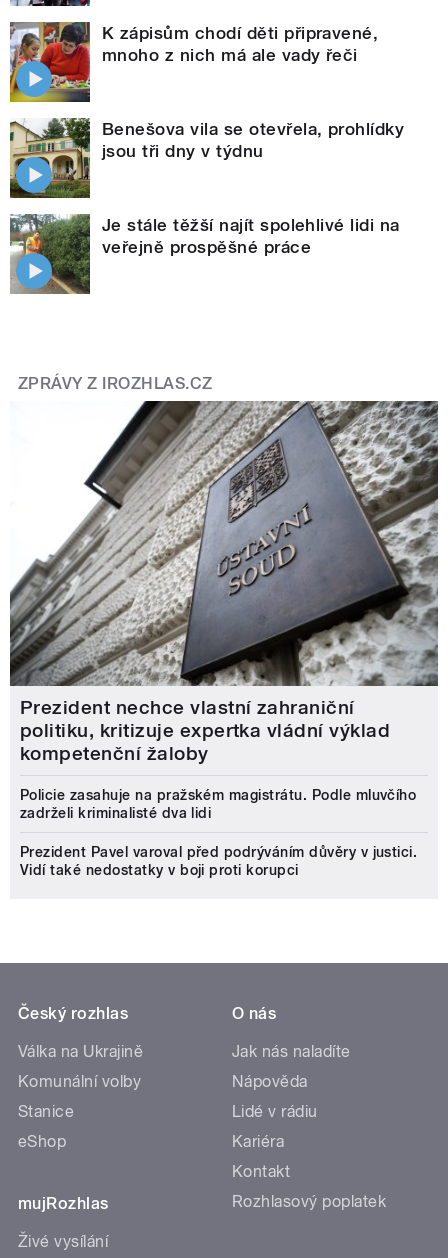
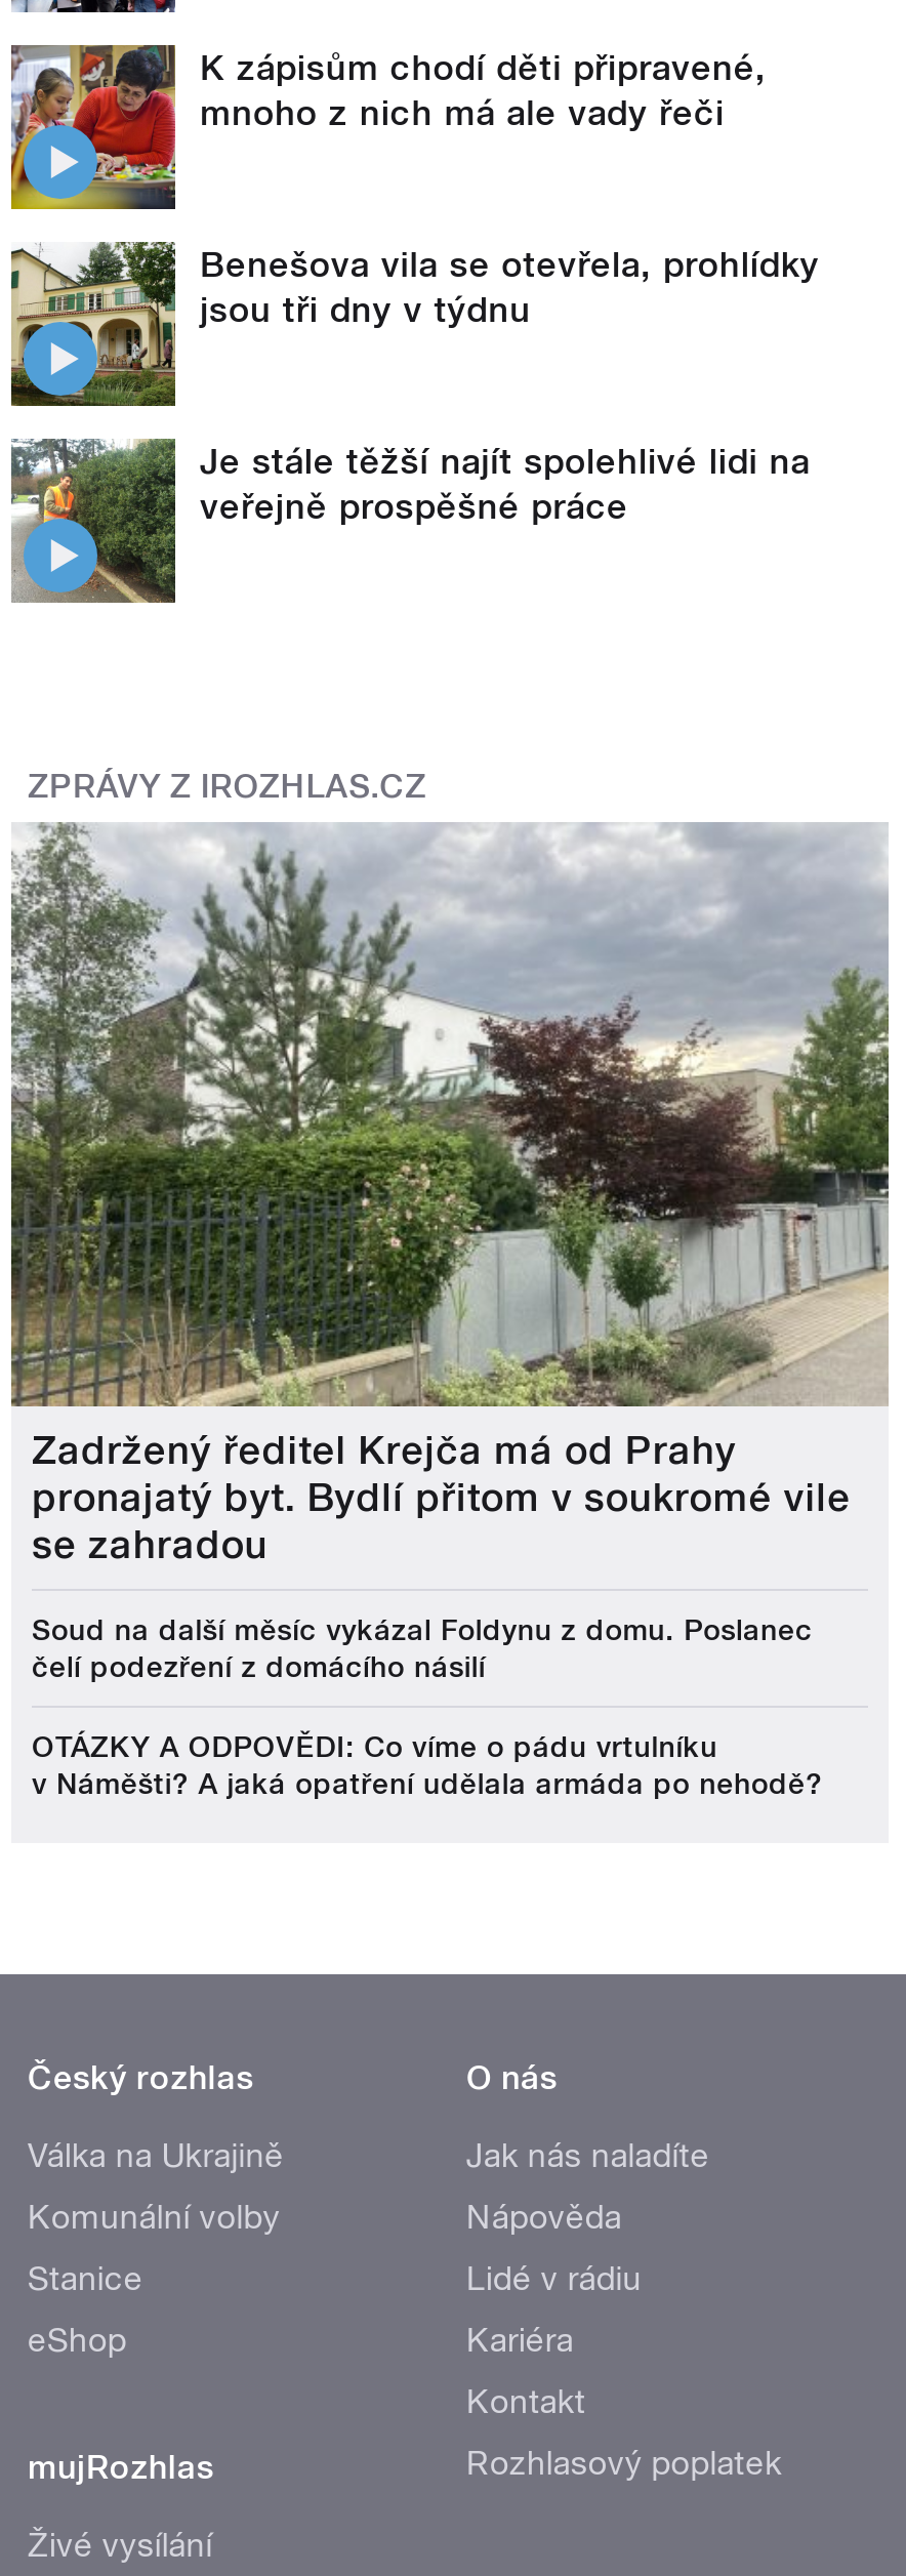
[9,400,439,765] [image] | Prezident nechce vlastní zahraniční | politiku, kritizuje expertka vládní výklad | kompetenční žaloby -> [9,820,891,1569] [image] | Zadržený ředitel Krejča má od Prahy | pronajatý byt. Bydlí přitom v soukromé vile | se zahradou
[20,787,416,821] Policie zasahuje na pražském magistrátu. Podle mluvčího | zadrželi kriminalisté dva lidi -> [32,1614,813,1684] Soud na další měsíc vykázal Foldynu z domu. Poslanec | čelí podezření z domácího násilí
[20,844,417,878] Prezident Pavel varoval před podrýváním důvěry v justici. | Vidí také nedostatky v boji proti korupci -> [32,1731,823,1801] OTÁZKY A ODPOVĚDI: Co víme o pádu vrtulníku | v Náměšti? A jaká opatření udělala armáda po nehodě?

